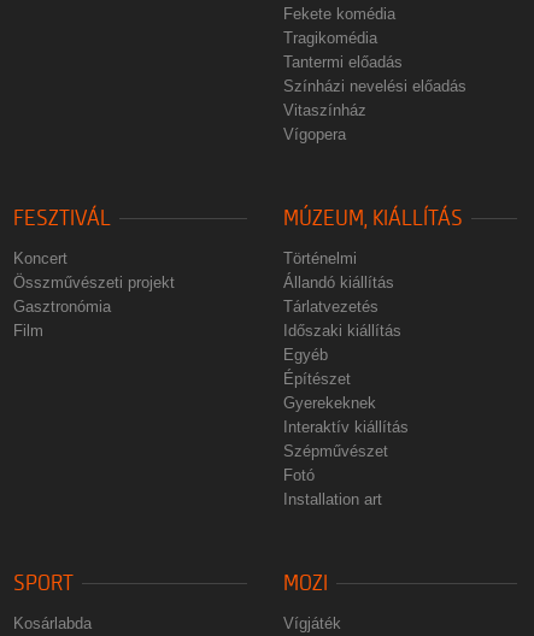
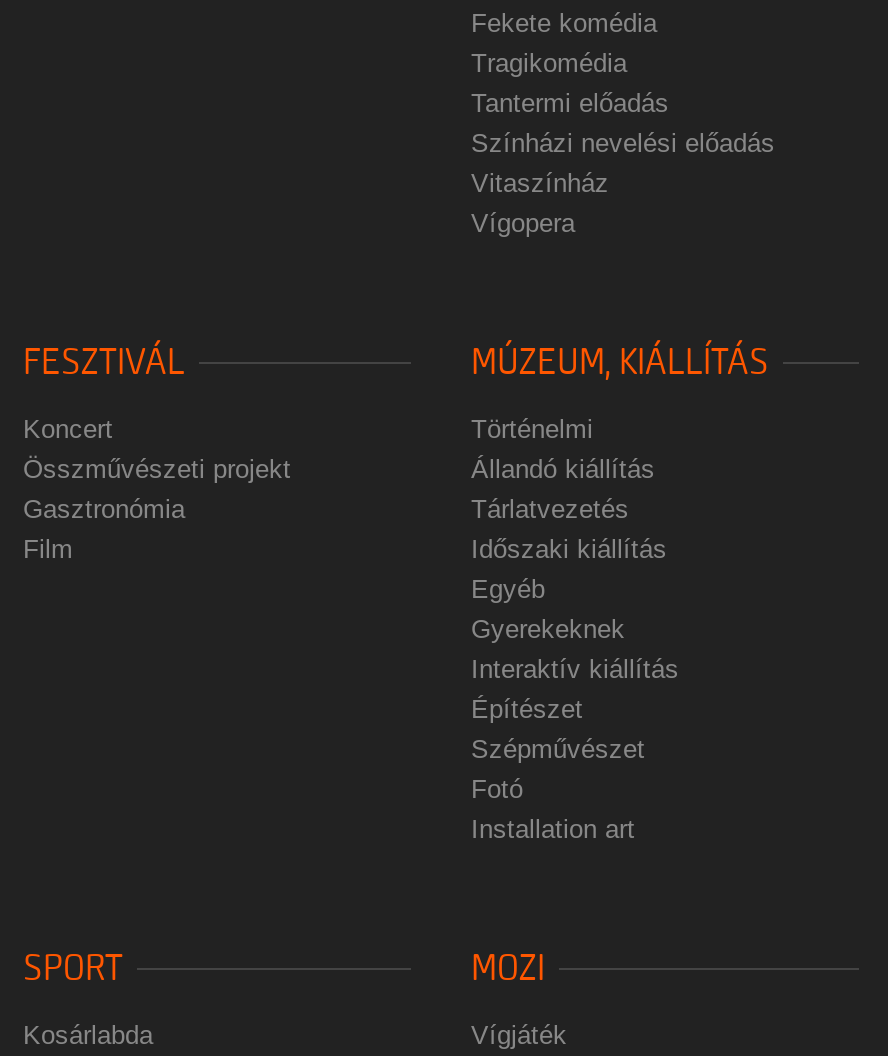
moved [283,369,351,388] -> [471,693,583,723]: Építészet
moved [283,394,409,436] -> [471,613,679,683]: Gyerekeknek | Interaktív kiállítás

